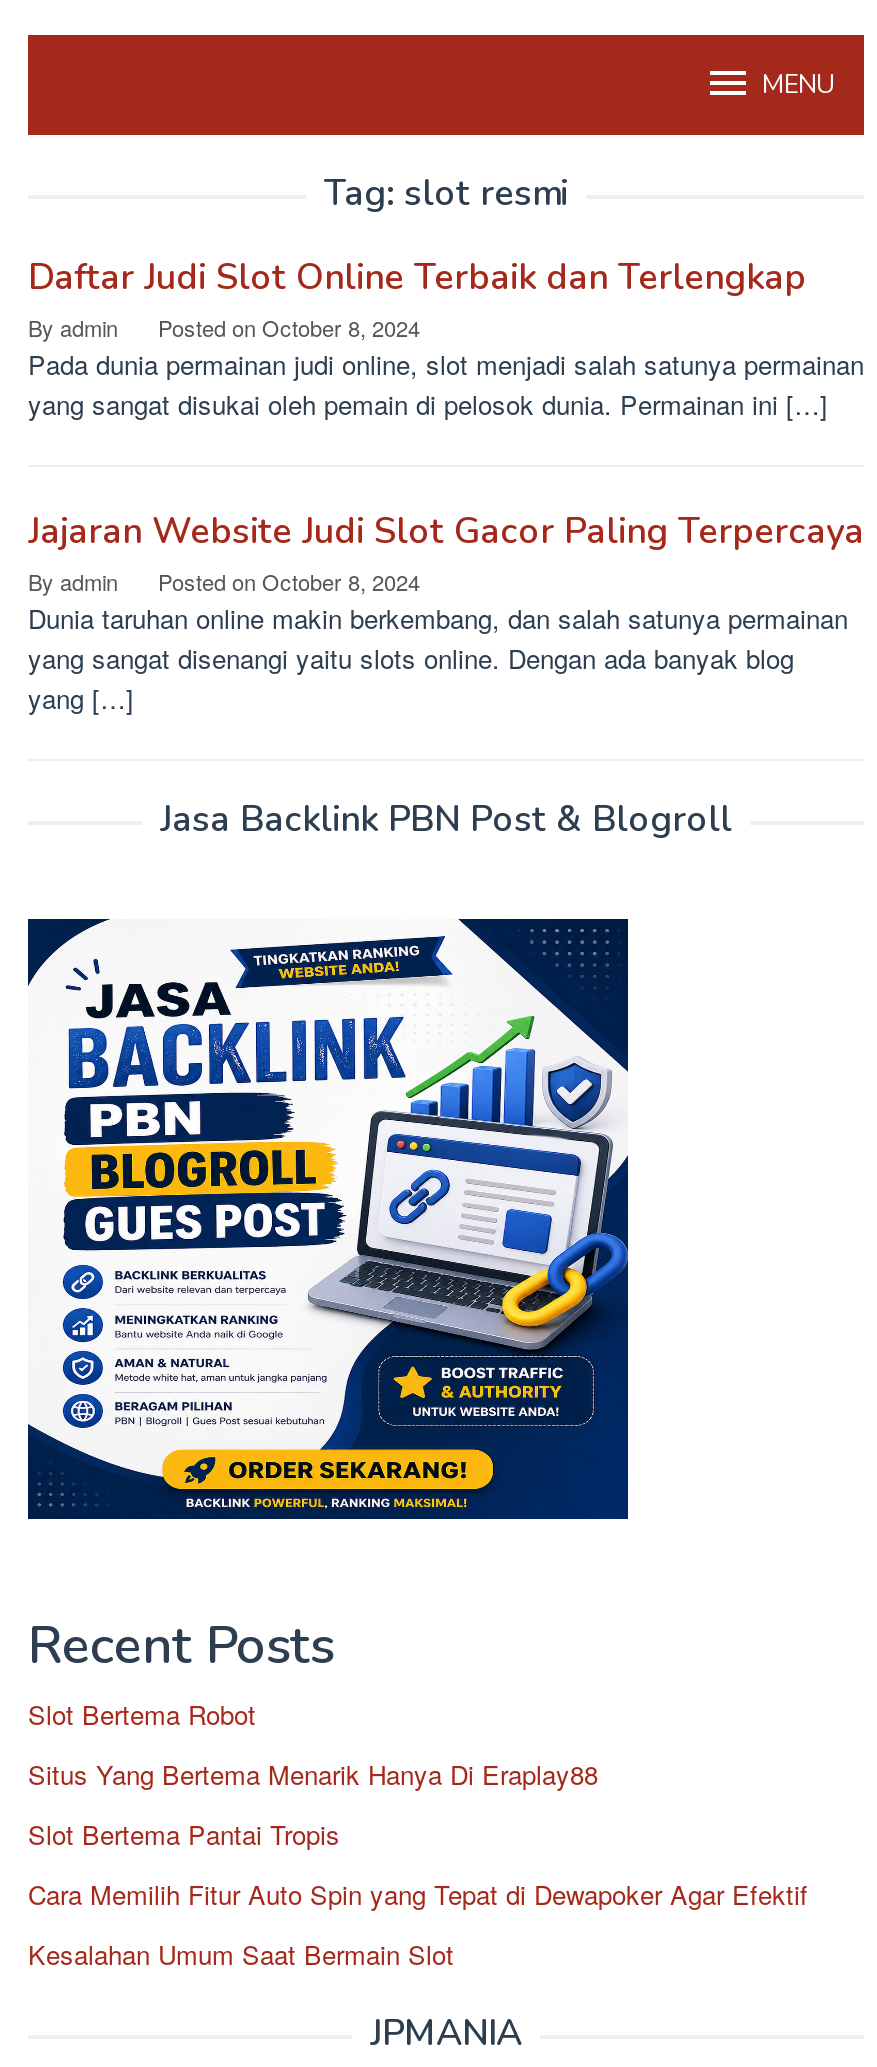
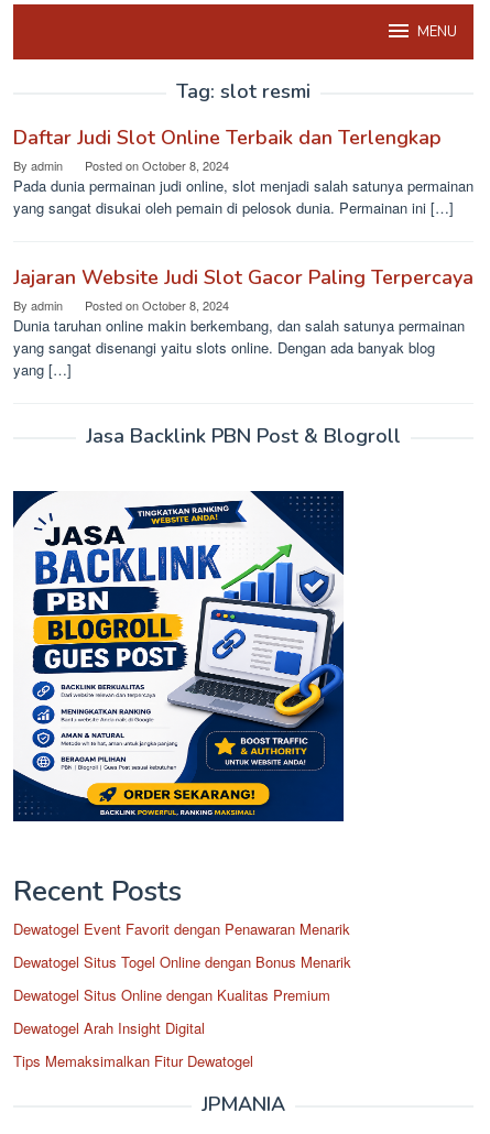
[28,1695,256,1733] Slot Bertema Robot -> [13,918,350,939] Dewatogel Event Favorit dengan Penawaran Menarik
[28,1755,598,1793] Situs Yang Bertema Menarik Hanya Di Eraplay88 -> [13,951,351,972] Dewatogel Situs Togel Online dengan Bonus Menarik
[28,1815,340,1853] Slot Bertema Pantai Tropis -> [13,984,330,1005] Dewatogel Situs Online dengan Kualitas Premium
[28,1875,808,1913] Cara Memilih Fitur Auto Spin yang Tepat di Dewapoker Agar Efektif -> [13,1017,205,1038] Dewatogel Arah Insight Digital
[28,1935,454,1973] Kesalahan Umum Saat Bermain Slot -> [13,1050,253,1071] Tips Memaksimalkan Fitur Dewatogel

